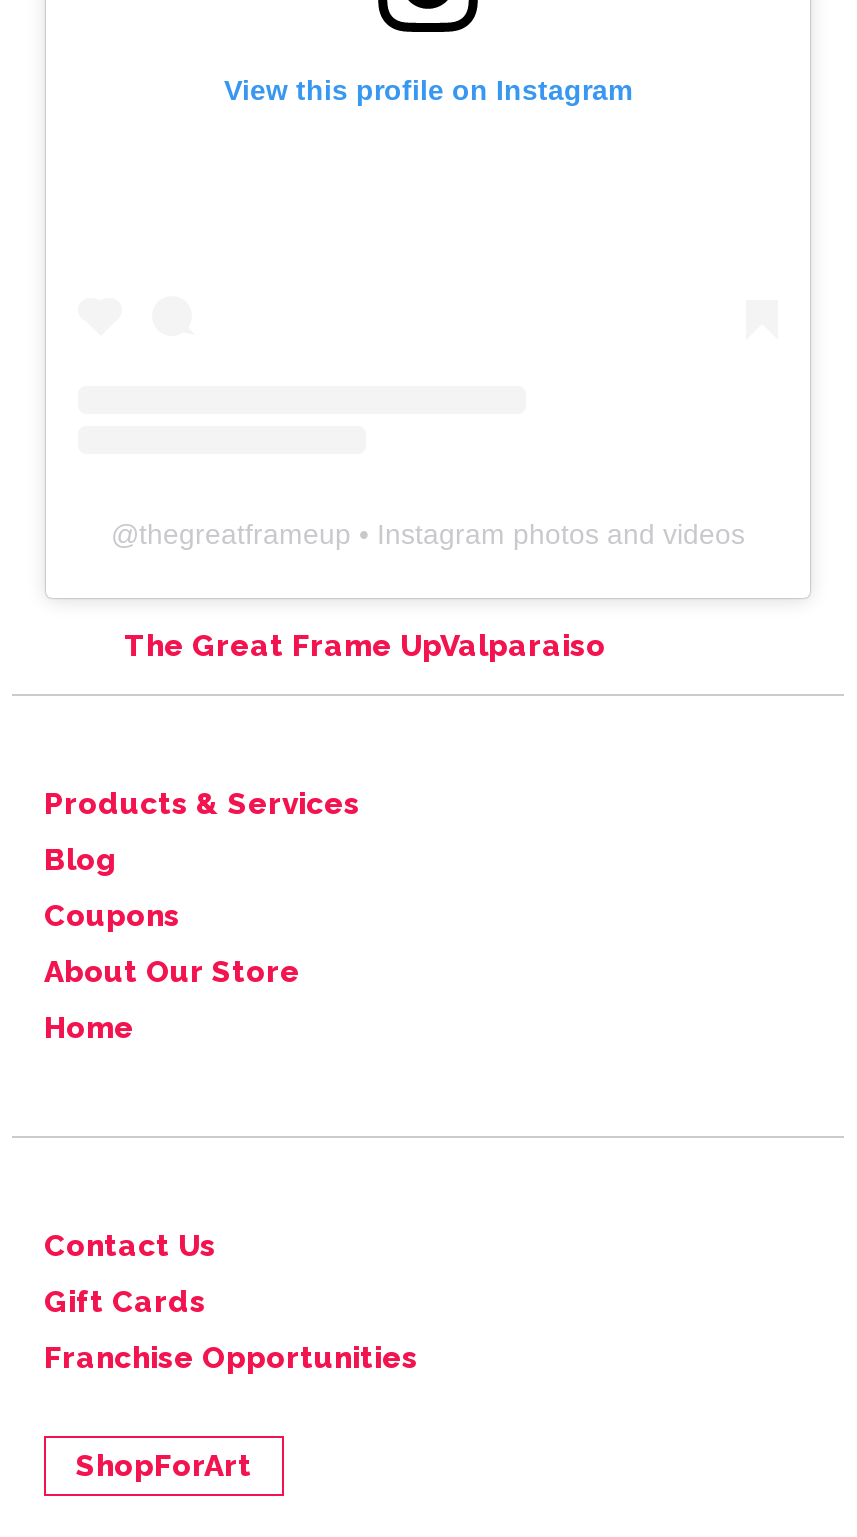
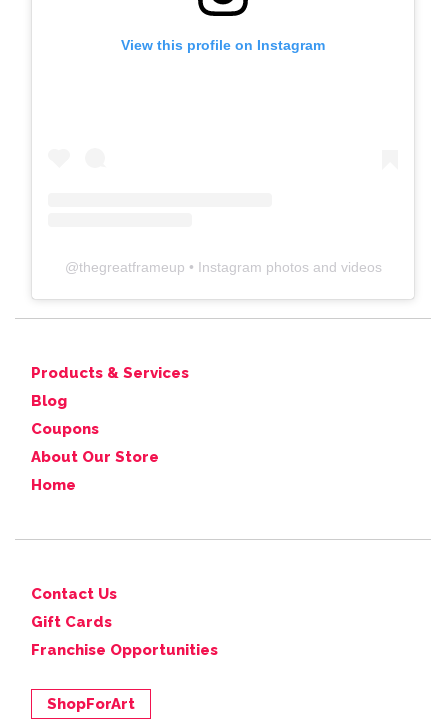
[124,628,606,664] The Great Frame UpValparaiso -> none

